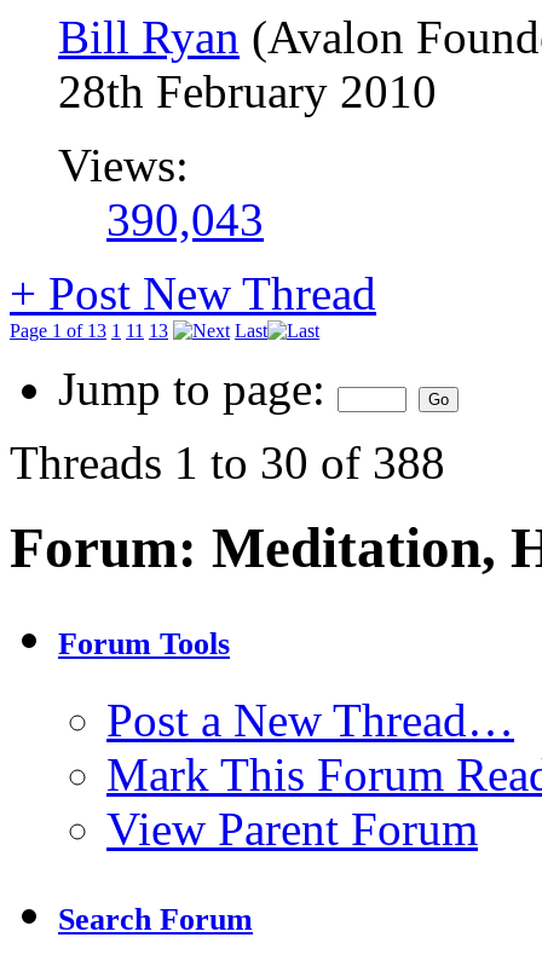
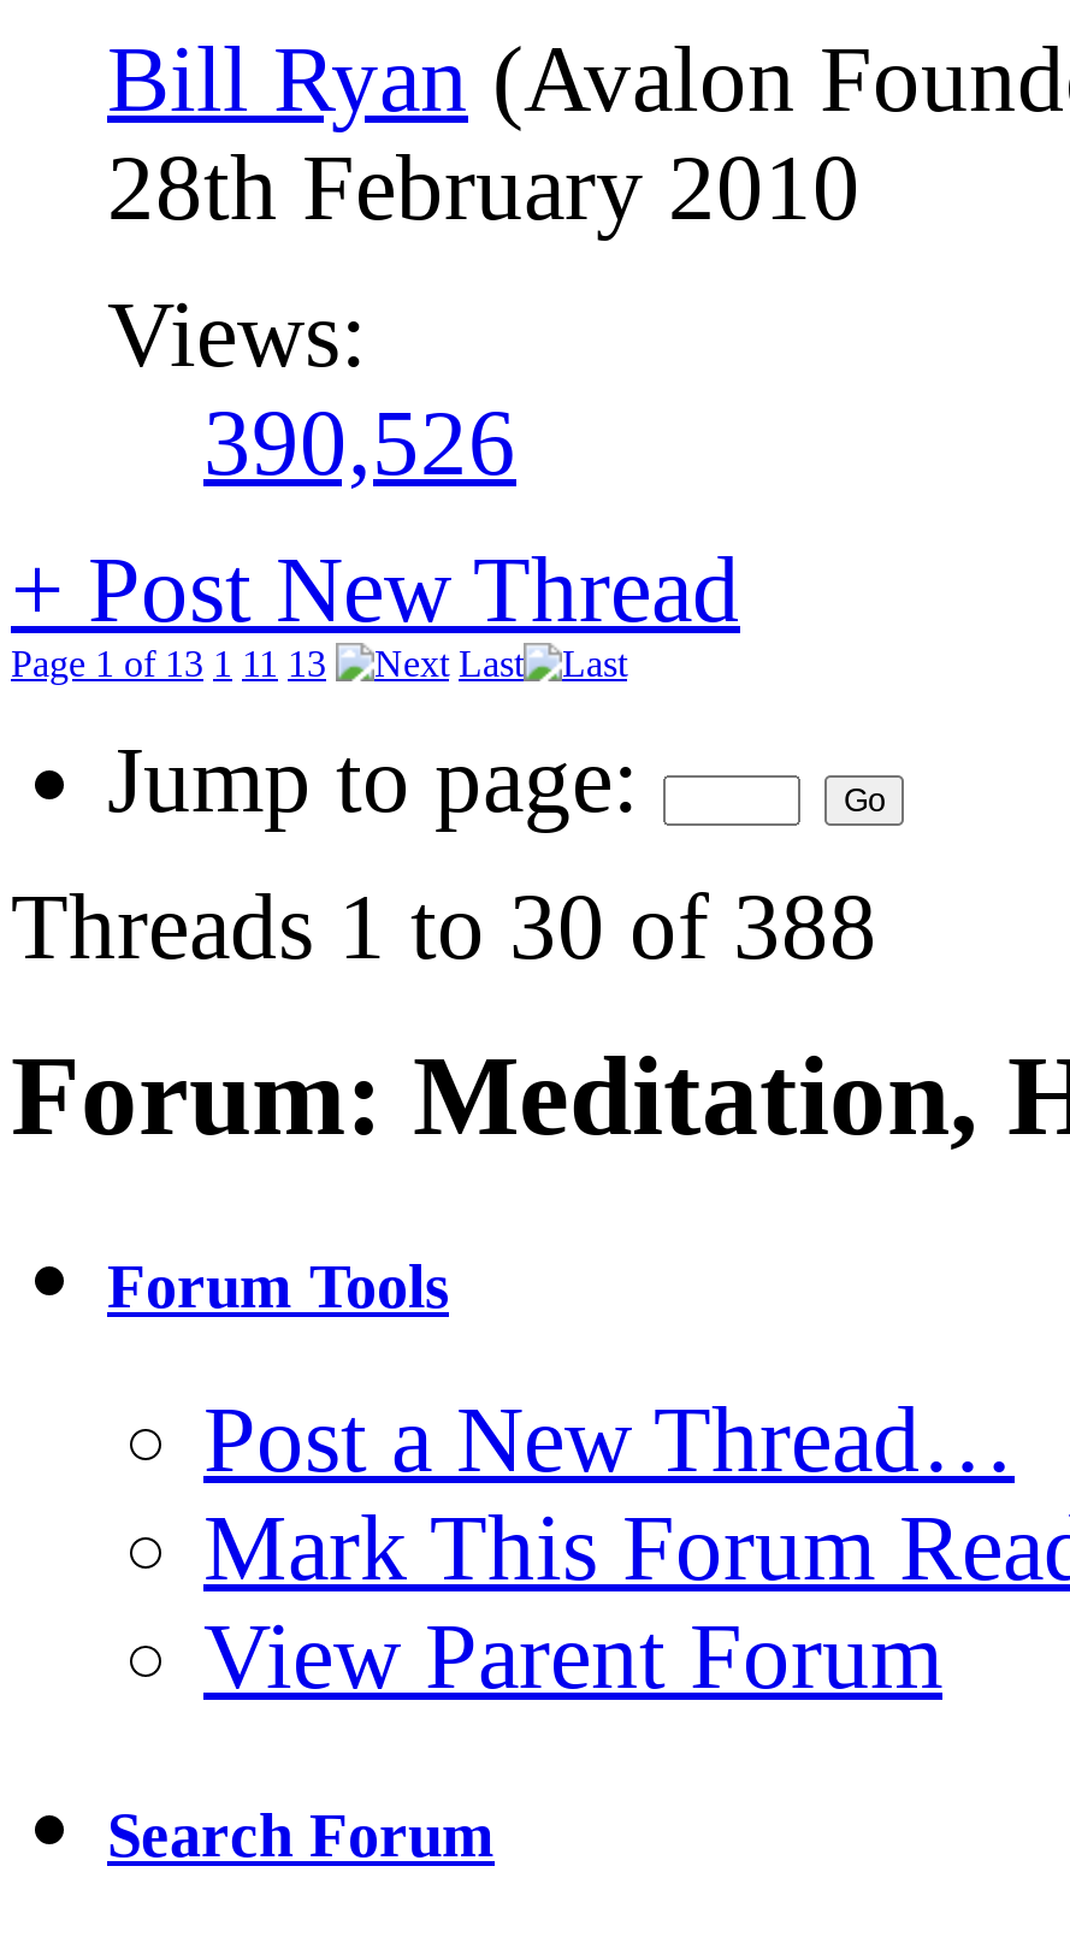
[106,193,264,245] 390,043 -> [203,390,516,494] 390,526

